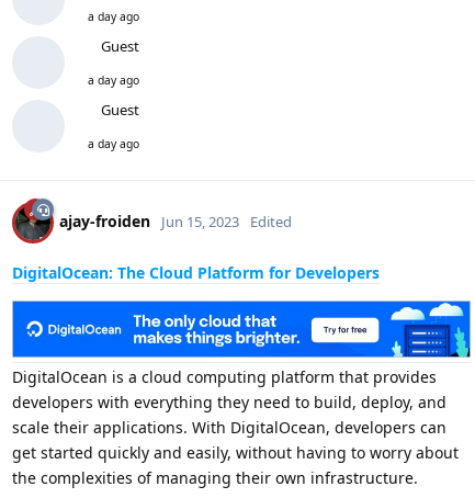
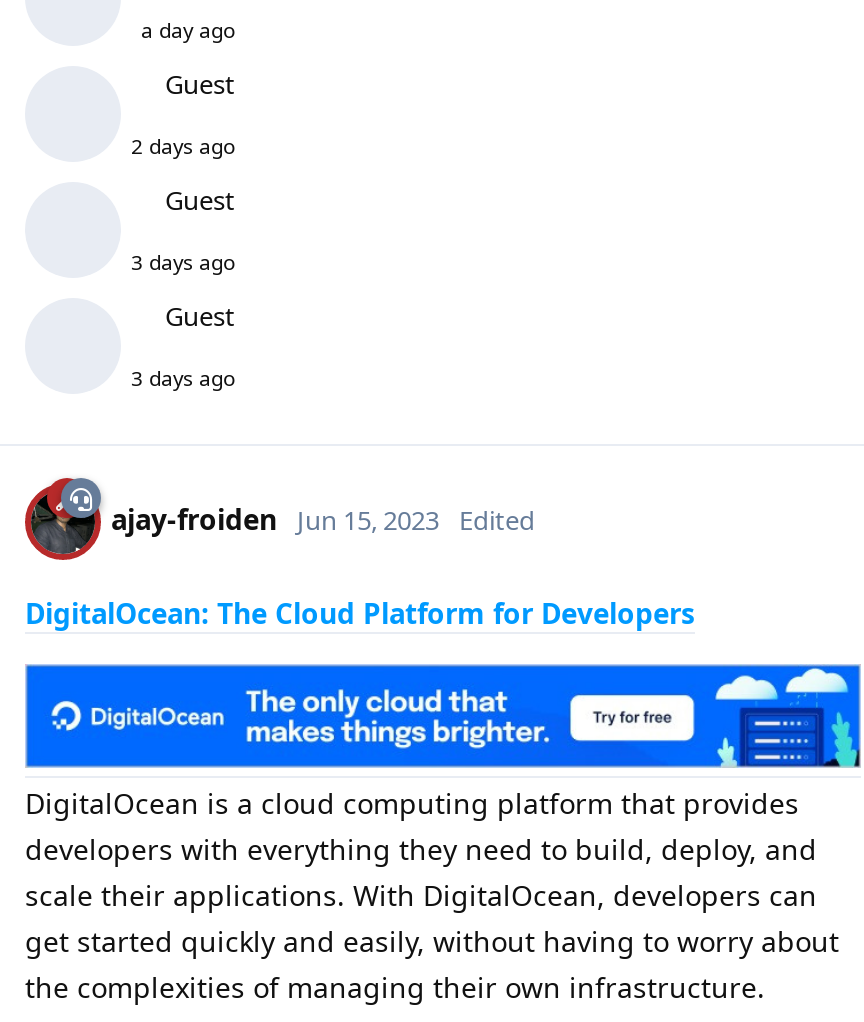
[88,72,139,88] a day ago -> [131,132,235,160] 2 days ago
[88,136,139,151] a day ago -> [131,248,235,392] 3 days ago | Guest | 3 days ago

